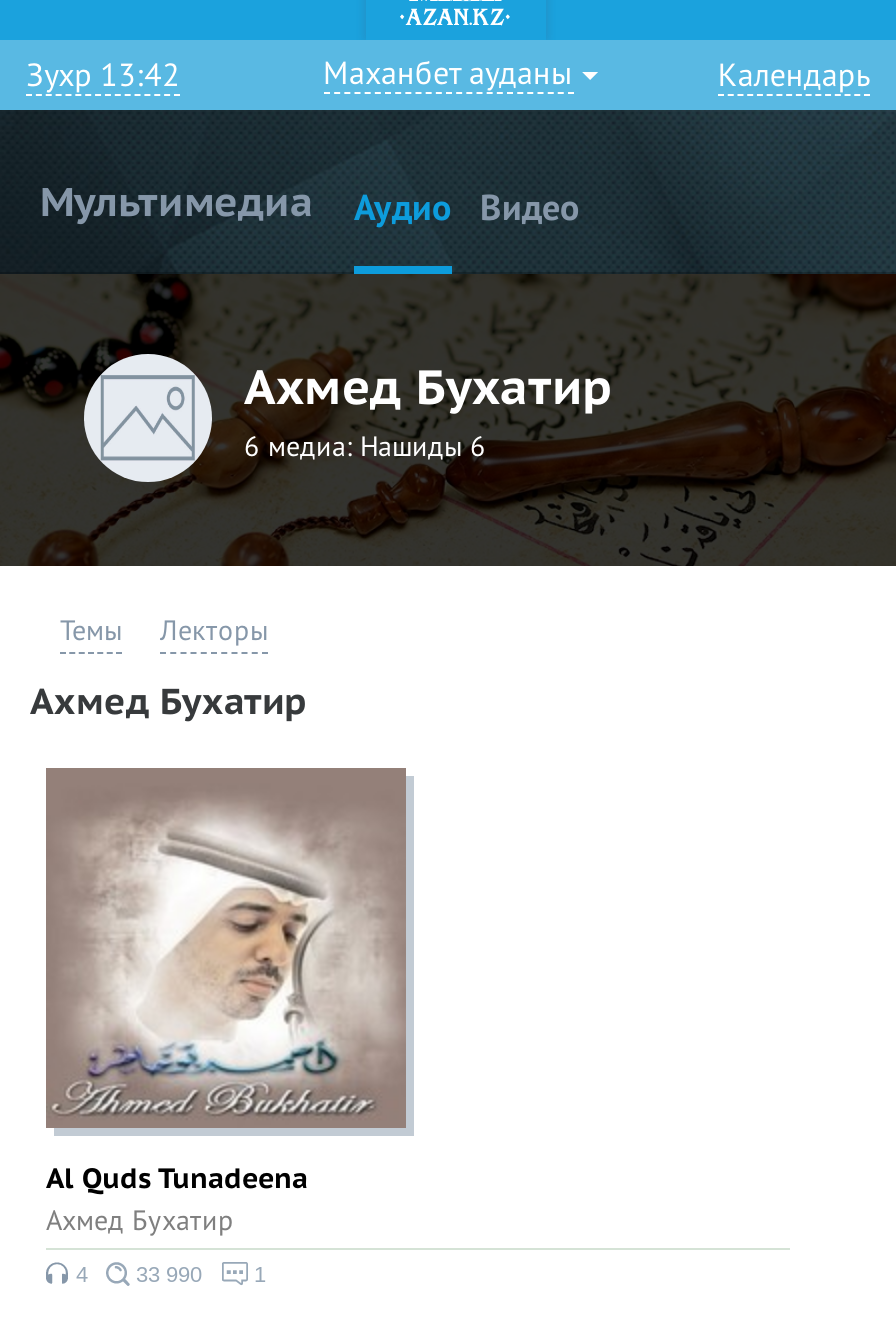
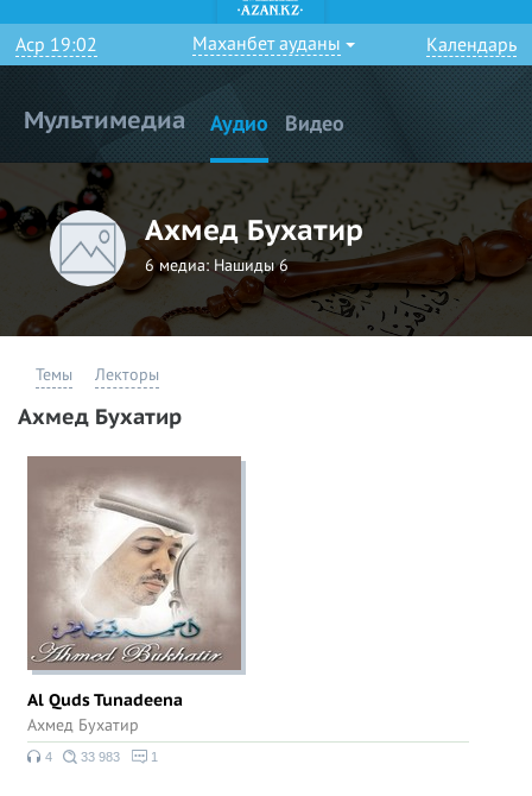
[26,58,180,94] Зухр 13:42 -> [16,34,97,56] Аср 19:02
[70,1262,266,1286] 4 33 990 1 -> [42,750,158,764] 4 33 983 1

